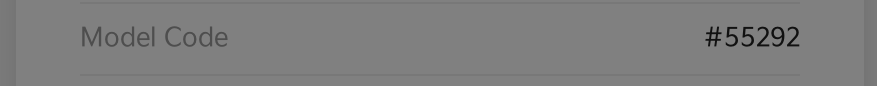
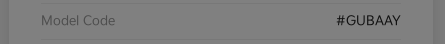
[704,22,800,54] #55292 -> [336,13,401,29] #GUBAAY

